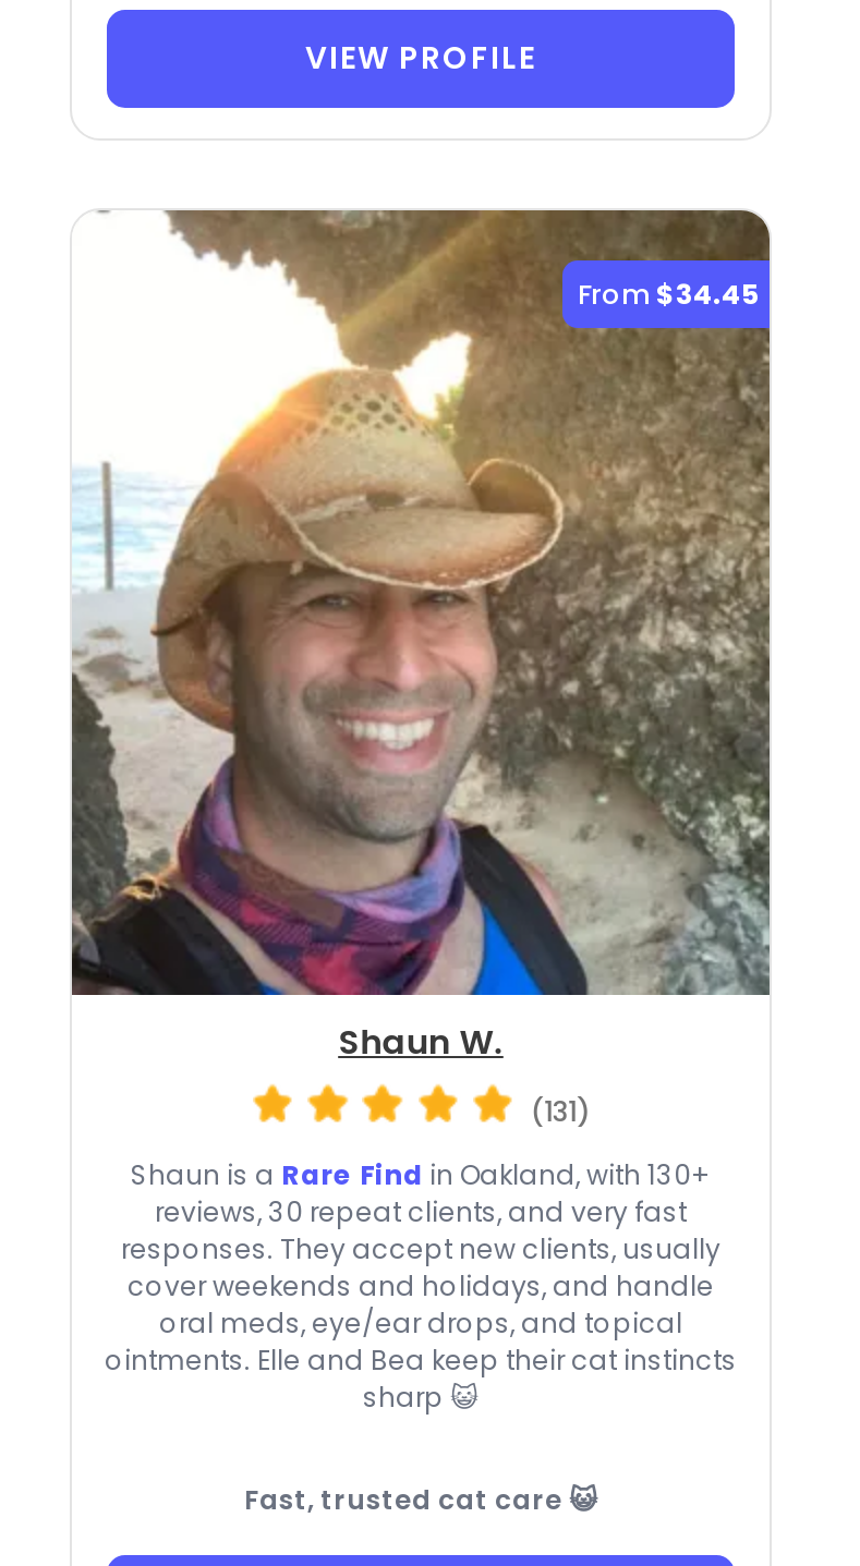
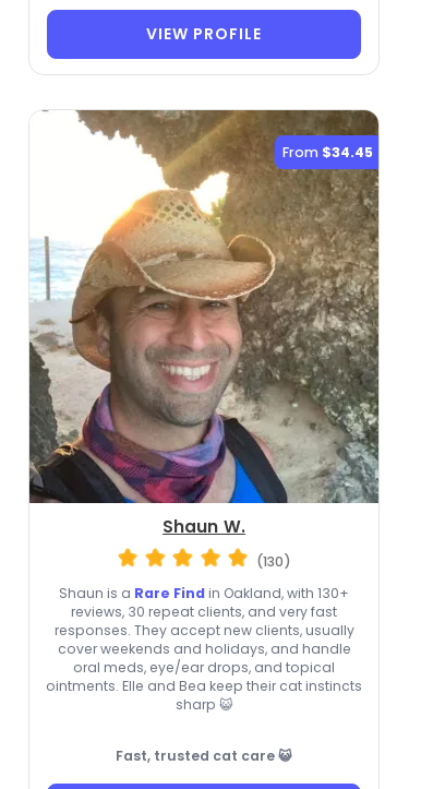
[530,1094,591,1131] (131) -> [257,553,292,571] (130)

